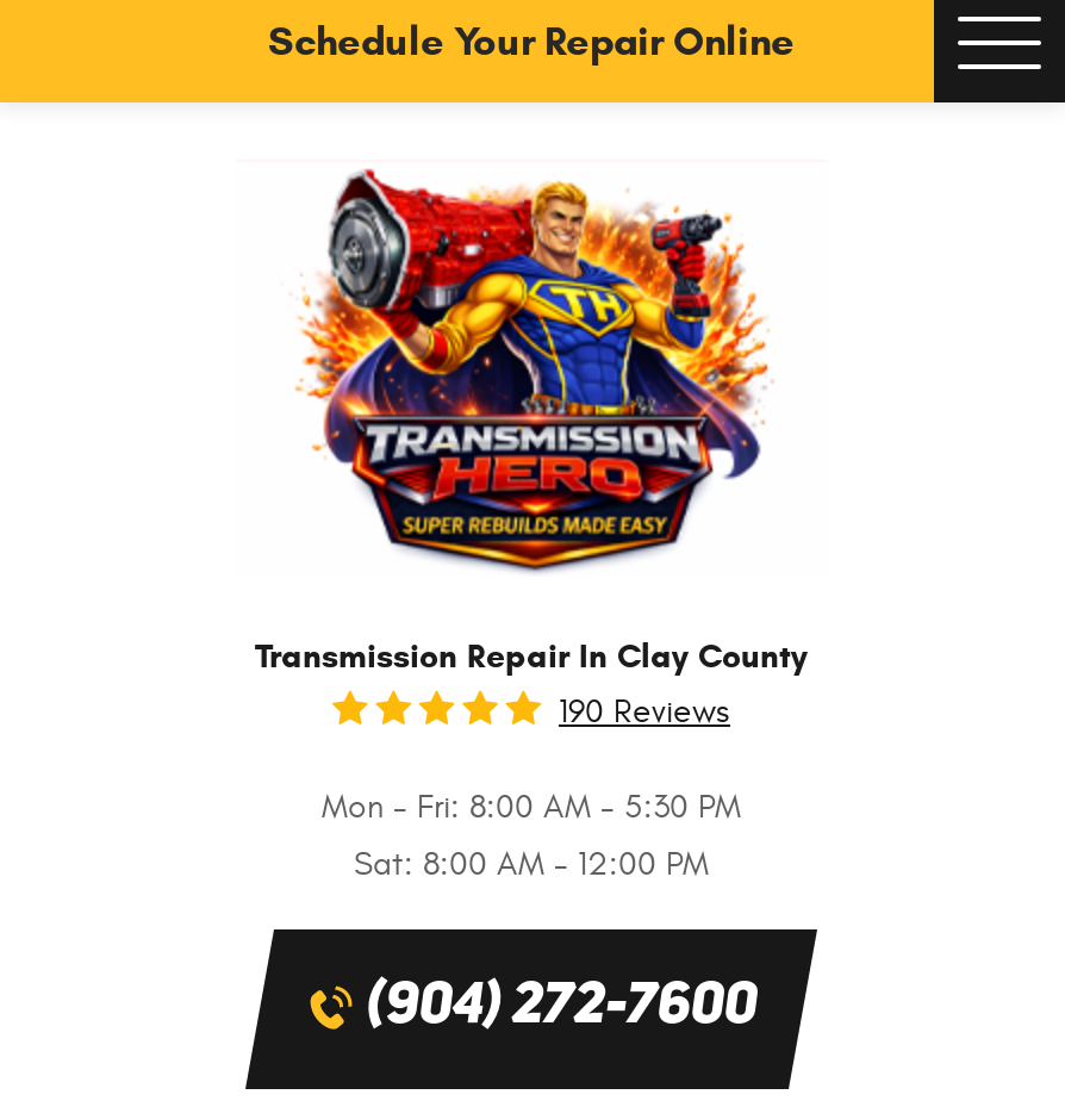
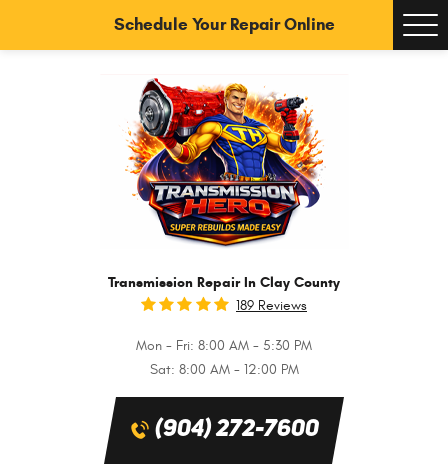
[559,691,730,732] 190 Reviews -> [236,297,307,314] 189 Reviews

